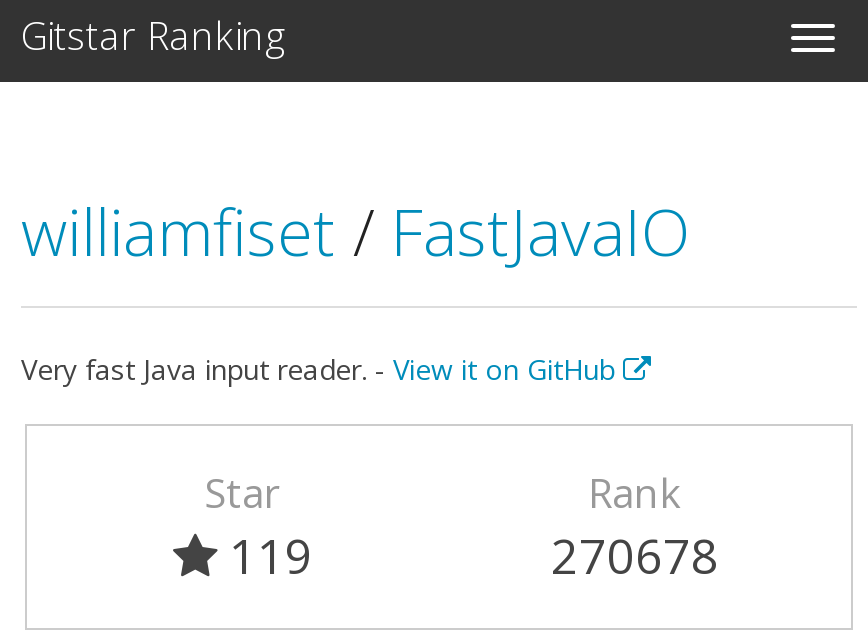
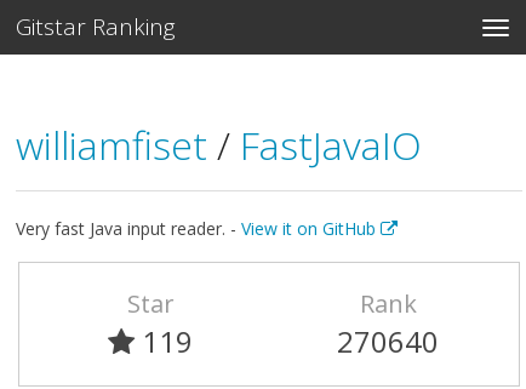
[551,522,719,588] 270678 -> [337,321,439,361] 270640

